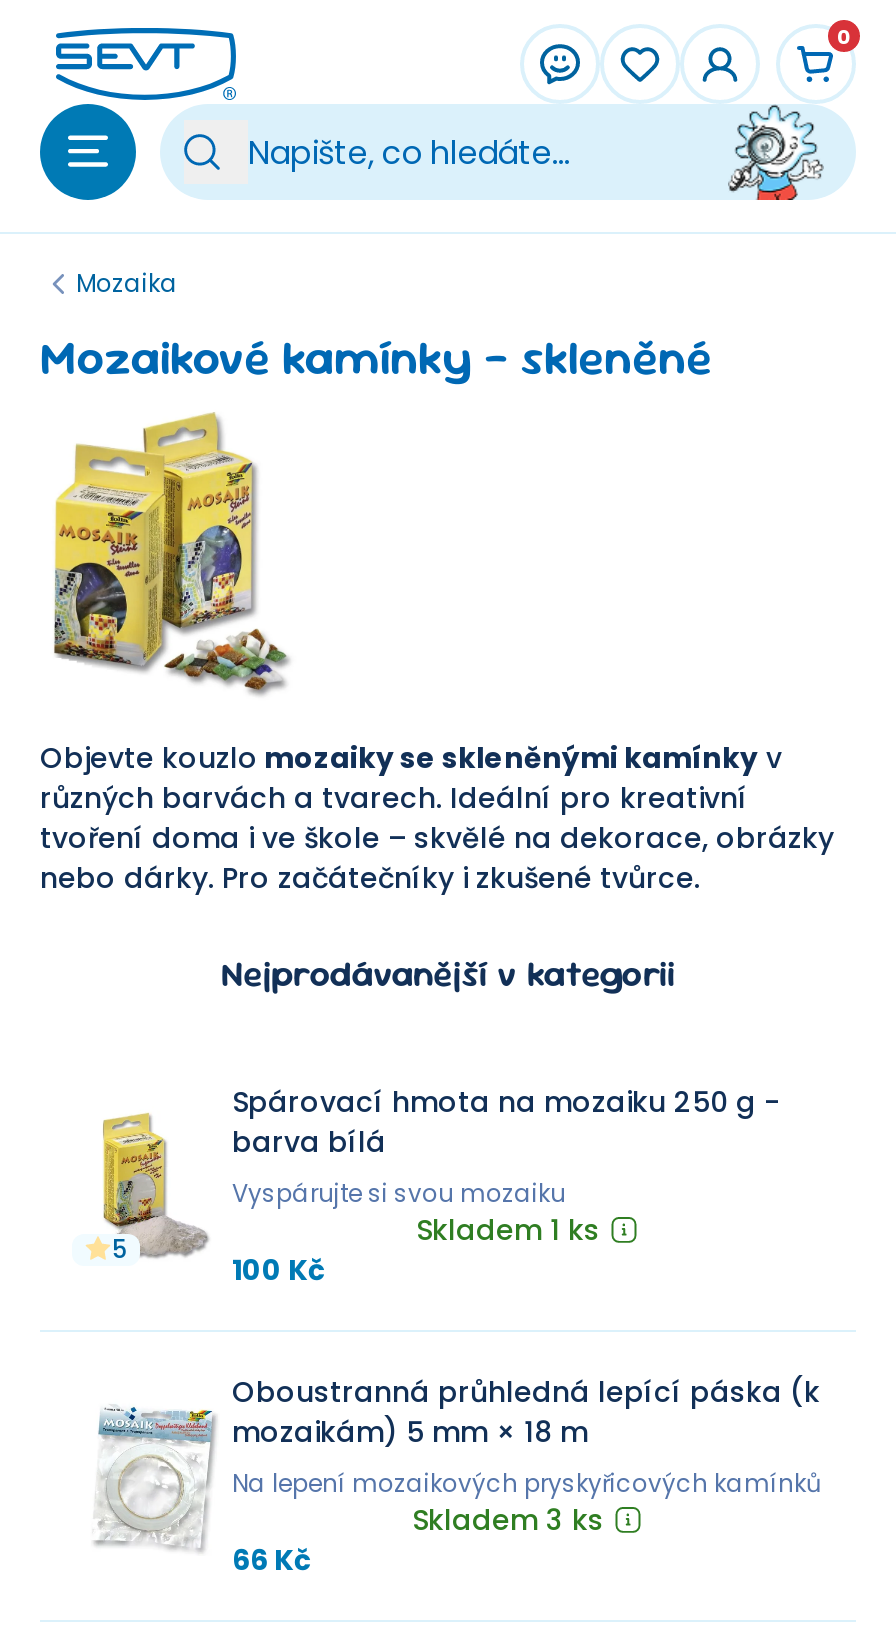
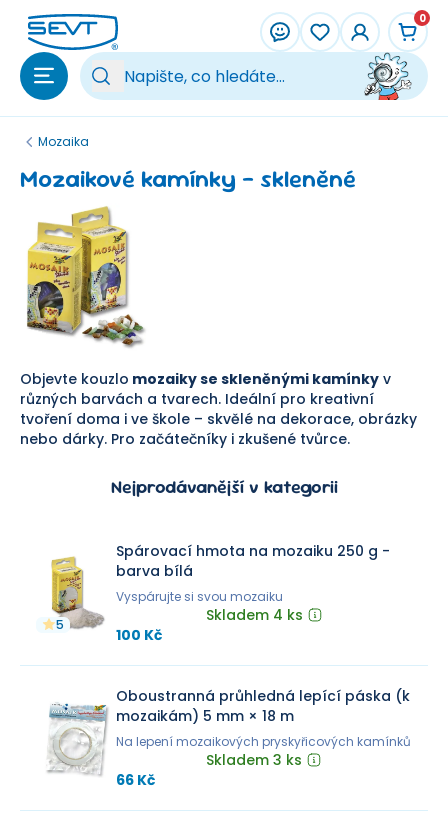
[416,1210,600,1250] Skladem 1 ks -> [205,605,302,625] Skladem 4 ks

